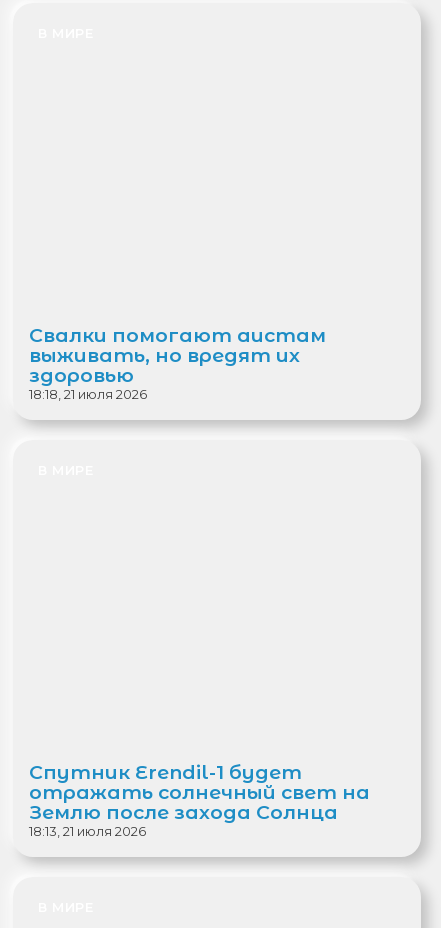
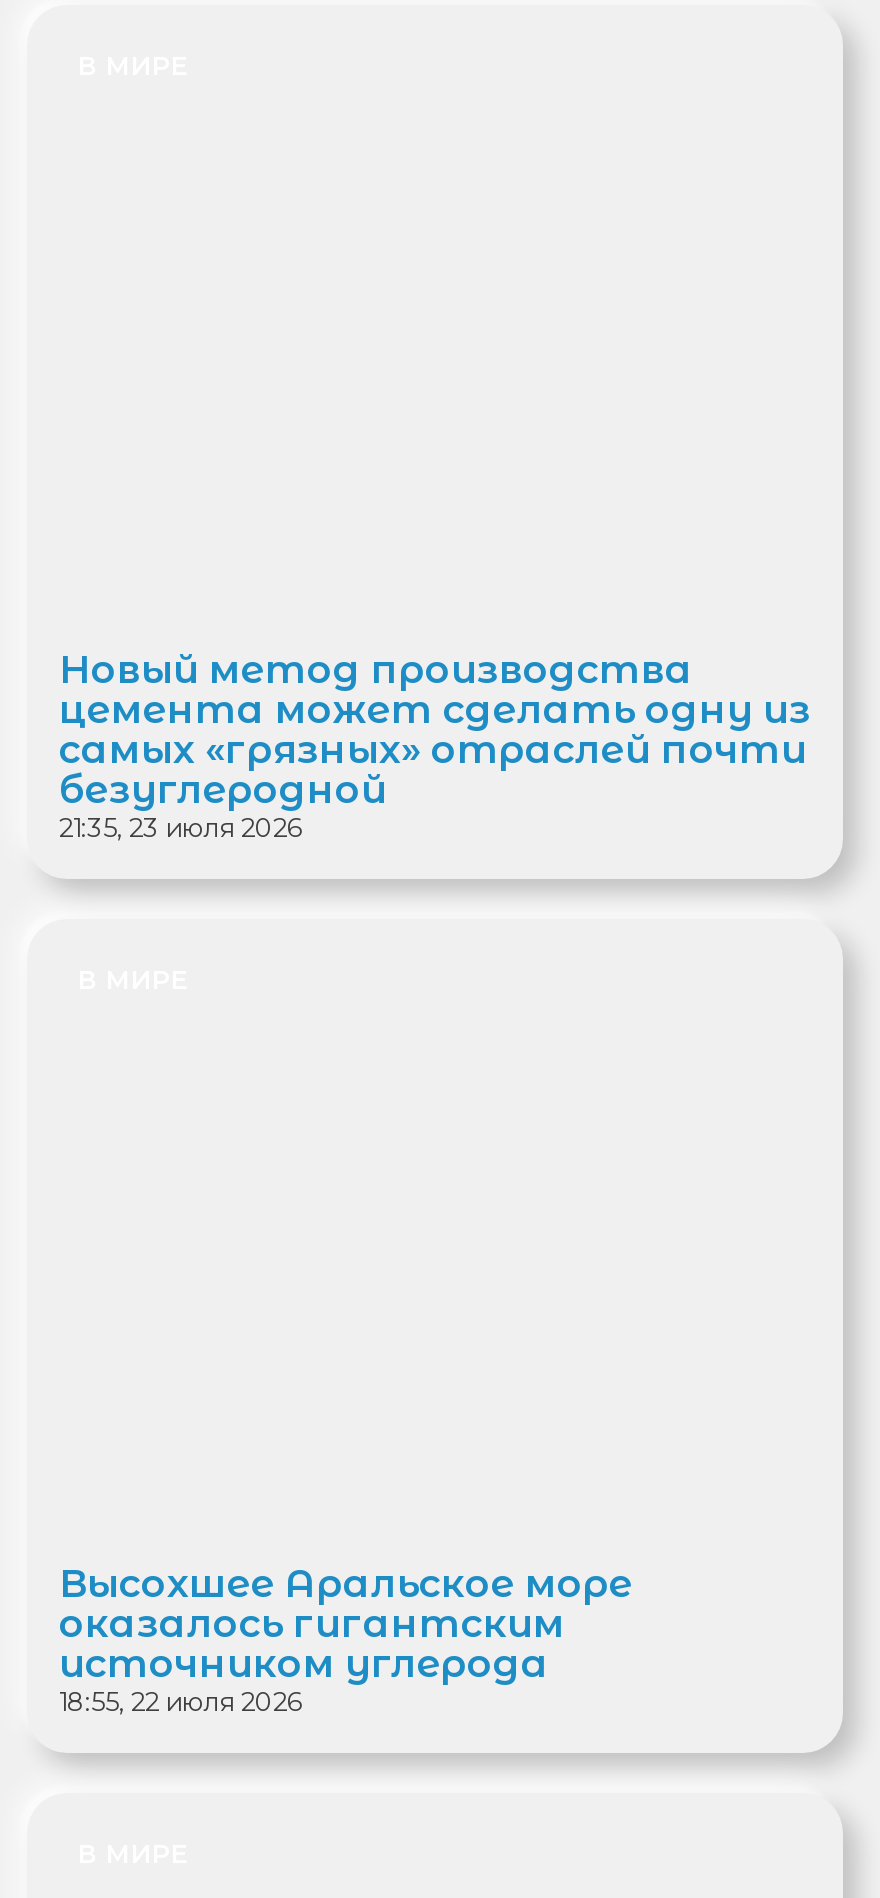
[29,323,326,402] Свалки помогают аистам | выживать, но вредят их | здоровью | 18:18, 21 июля 2026 -> [59,644,811,842] Новый метод производства | цемента может сделать одну из | самых «грязных» отраслей почти | безуглеродной | 21:35, 23 июля 2026
[29,760,370,839] Спутник Erendil-1 будет | отражать солнечный свет на | Землю после захода Солнца | 18:13, 21 июля 2026 -> [59,1558,633,1716] Высохшее Аральское море | оказалось гигантским | источником углерода | 18:55, 22 июля 2026

